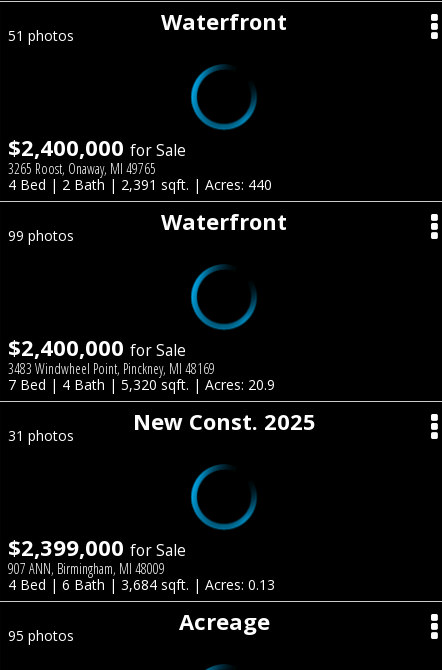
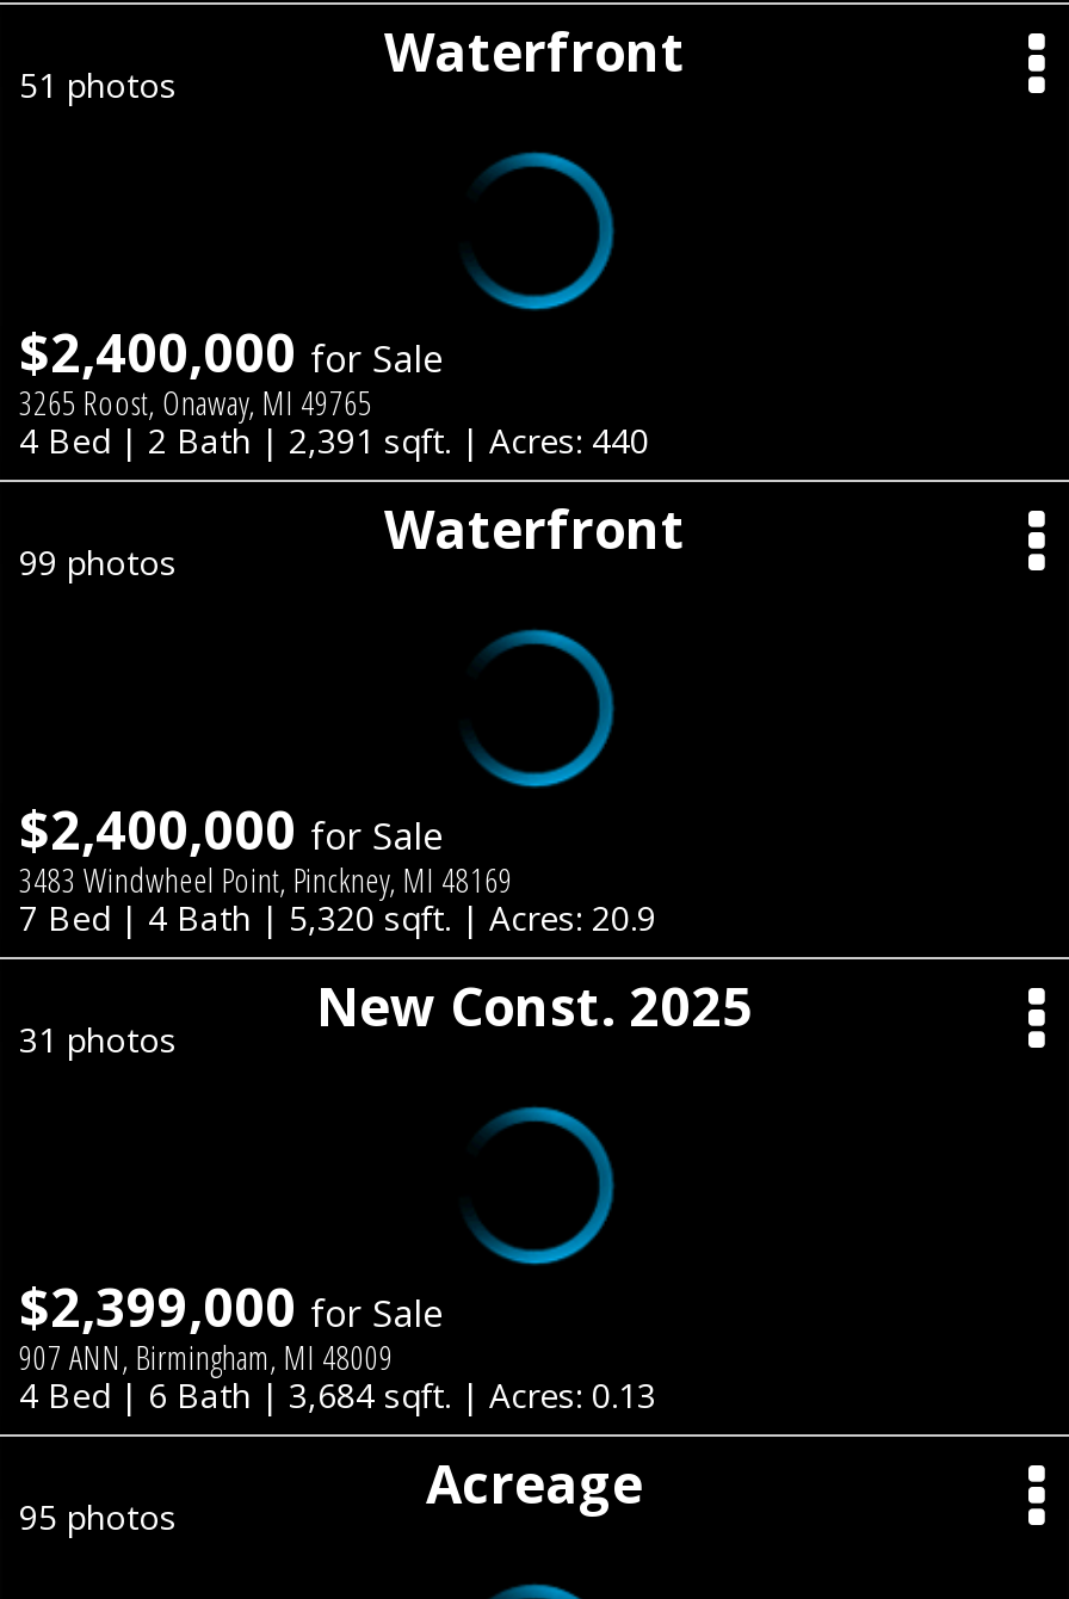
[190,64,256,128] [image] -> [456,150,613,308] [image]
[190,264,256,328] [image] -> [456,628,613,785] [image]
[190,464,256,528] [image] -> [456,1105,613,1262] [image]

